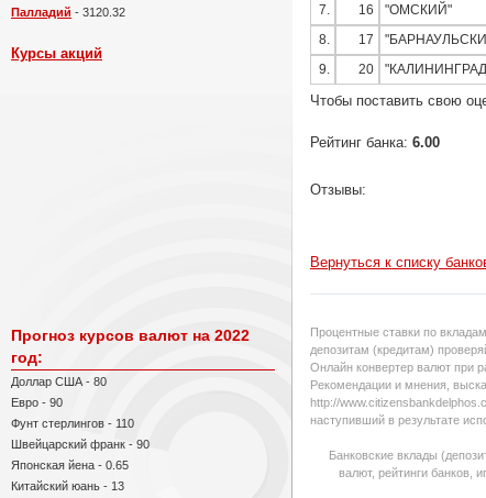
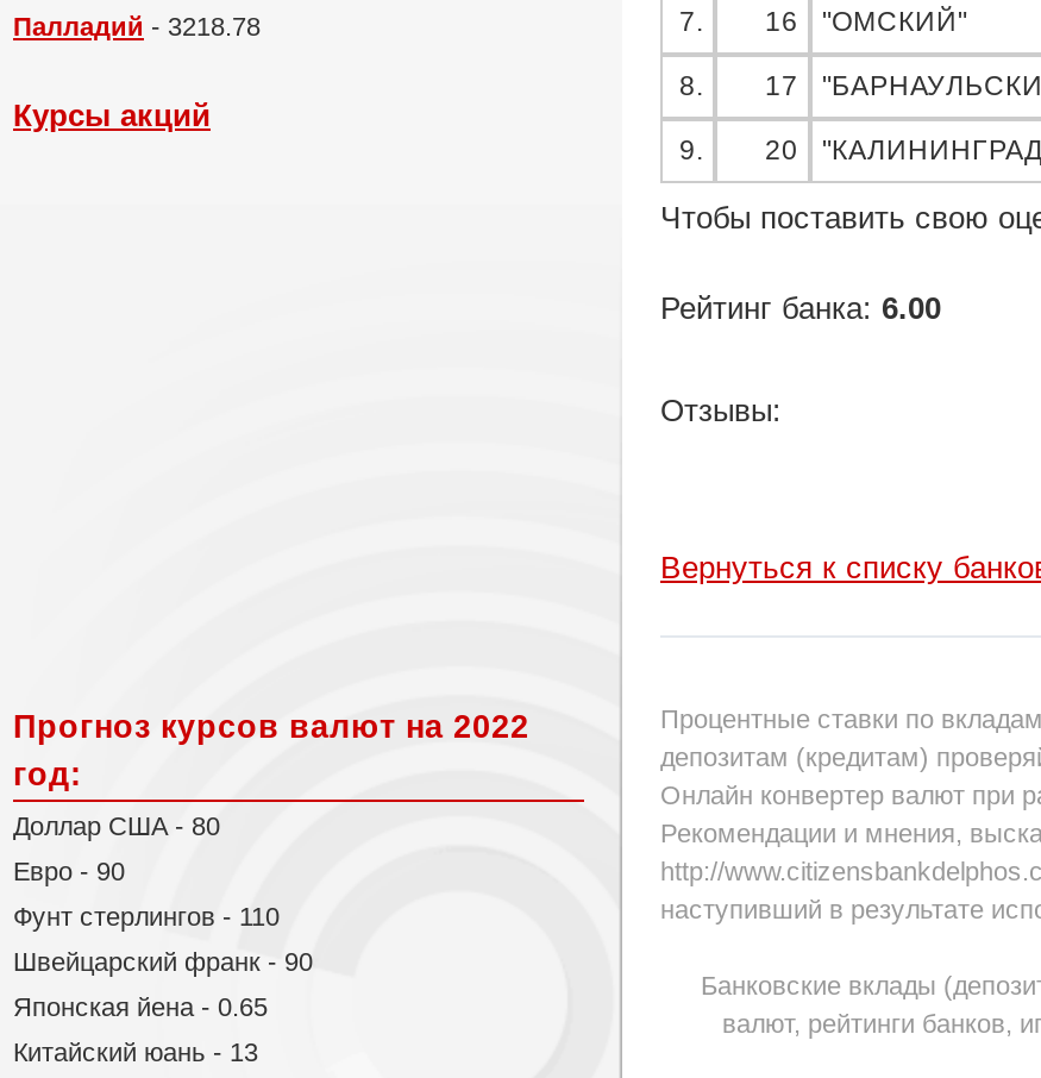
[11,6,125,19] Палладий - 3120.32 -> [13,13,261,41] Палладий - 3218.78

